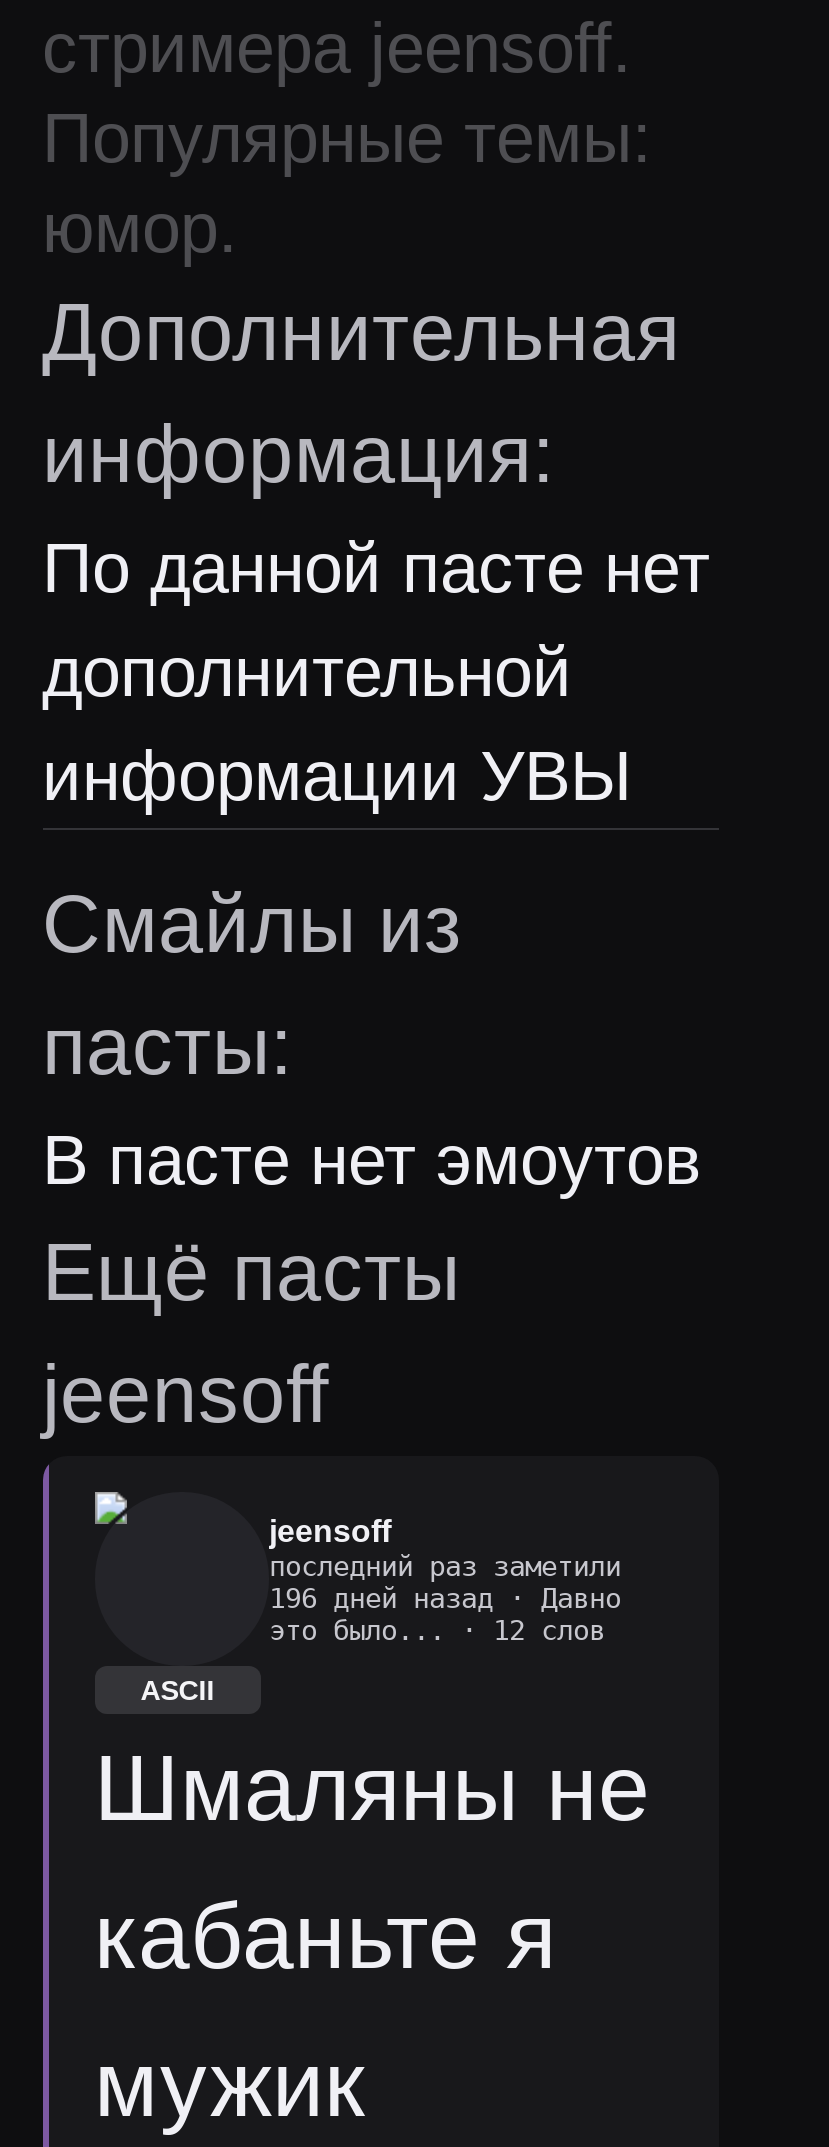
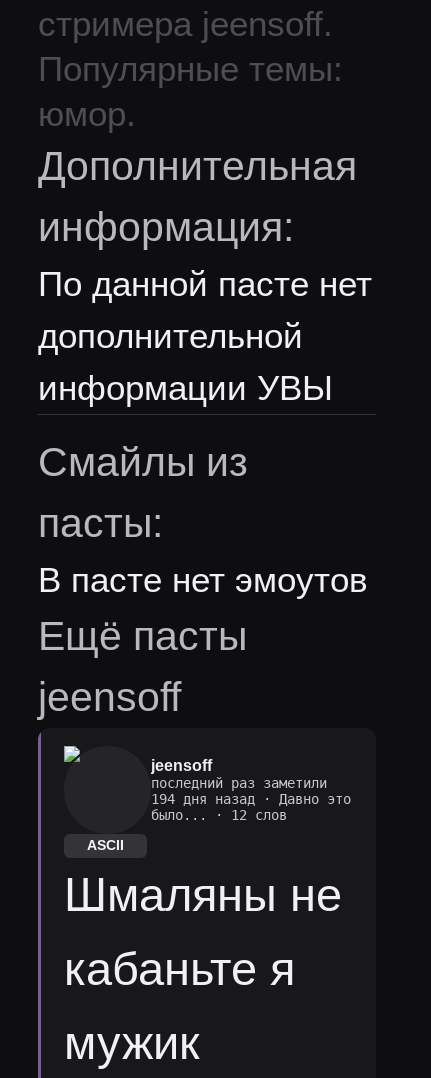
[269,1583,621,1647] 196 дней назад · Давно | это было... · 12 слов -> [151,791,351,823] 194 дня назад · Давно это | было... · 12 слов

